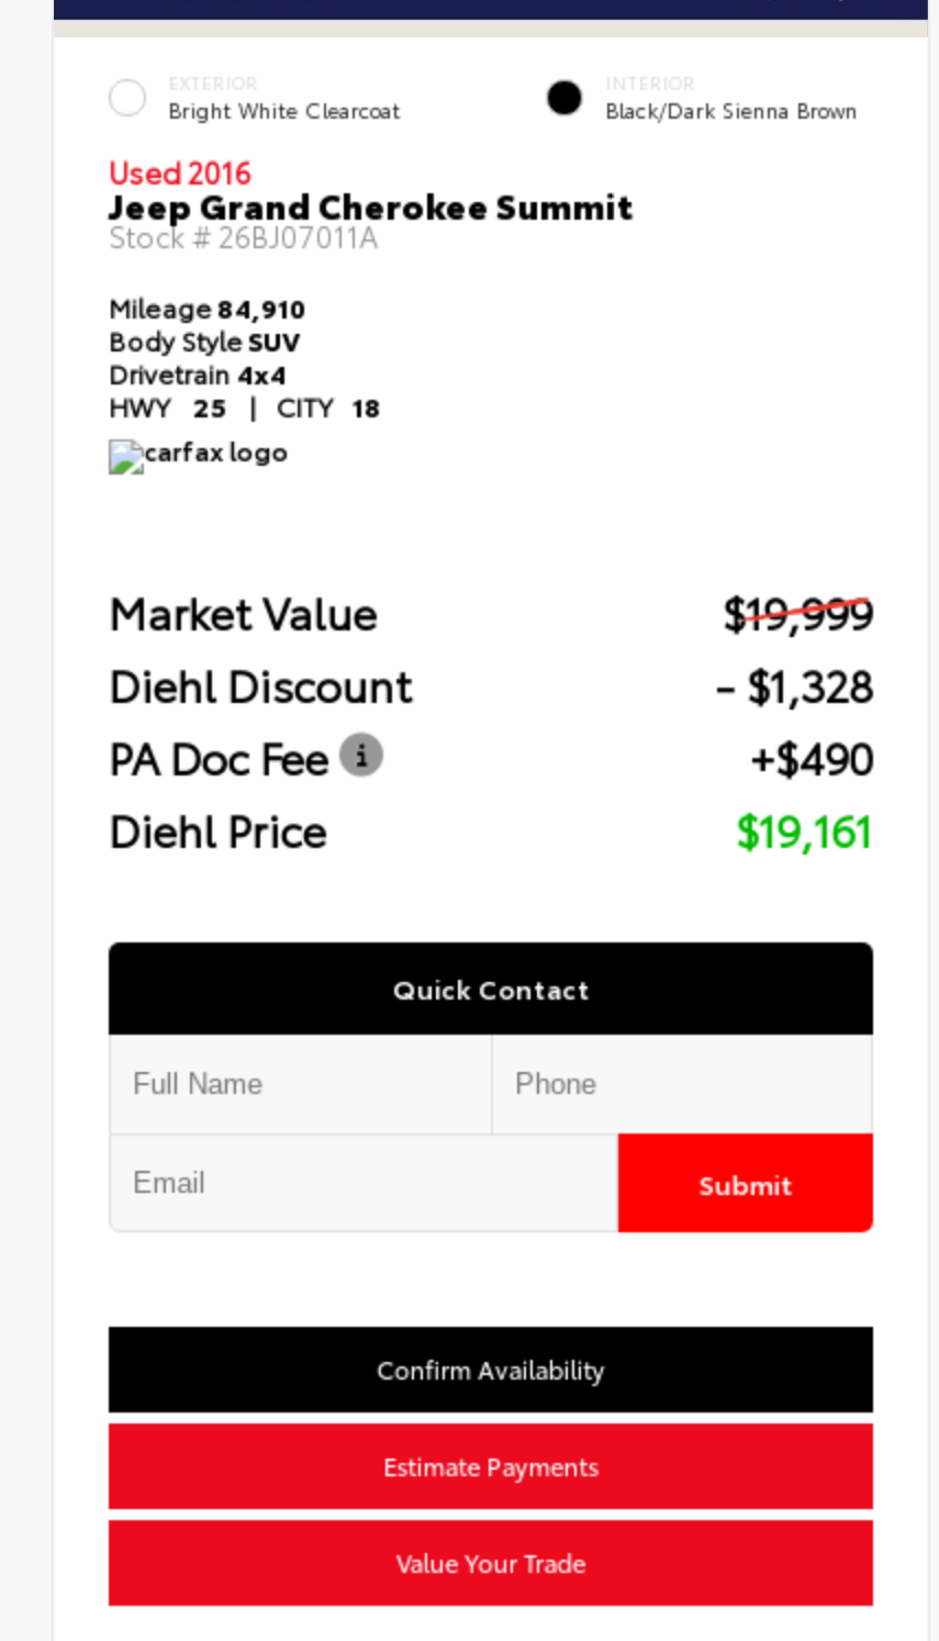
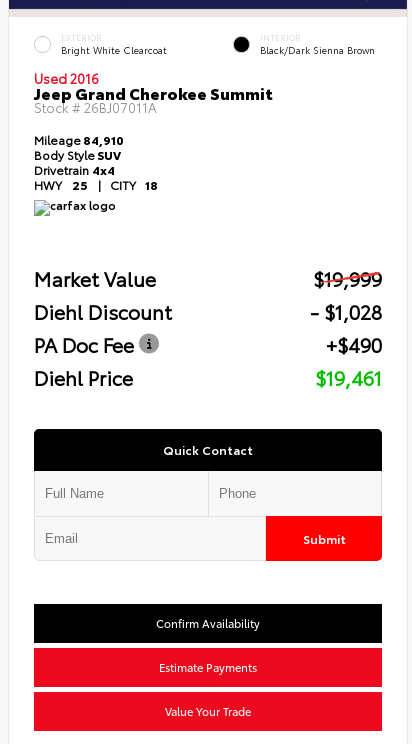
[715,650,873,712] - $1,328 -> [310,296,382,324] - $1,028
[735,795,873,857] $19,161 -> [315,362,382,390] $19,461

